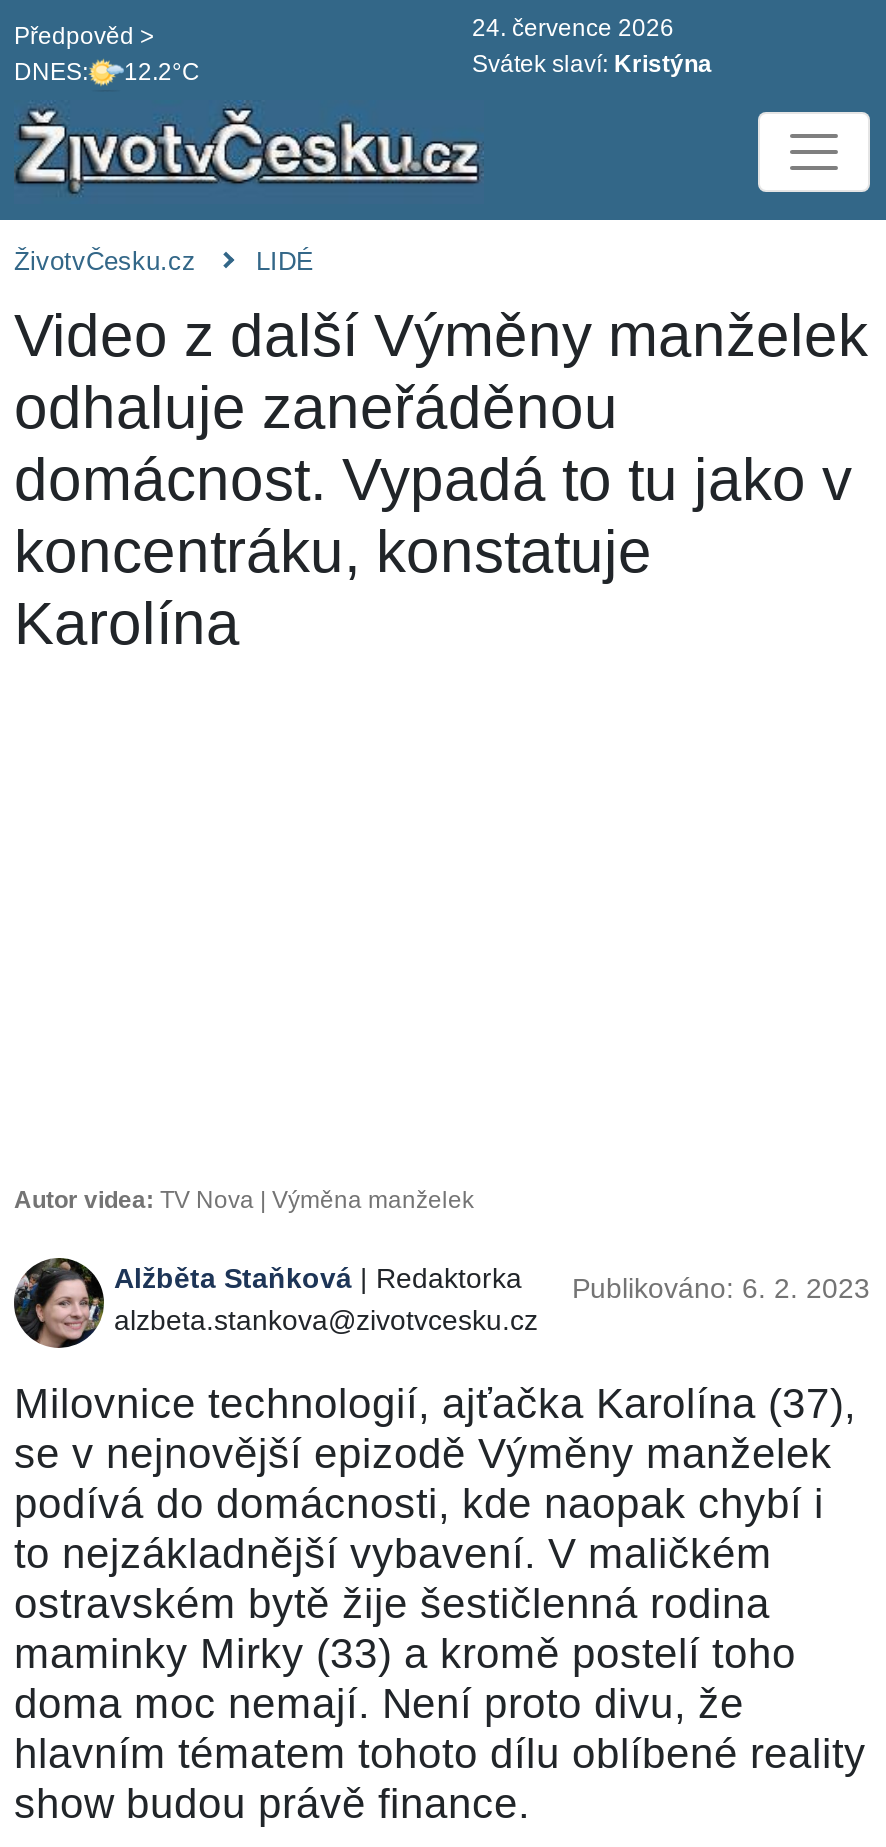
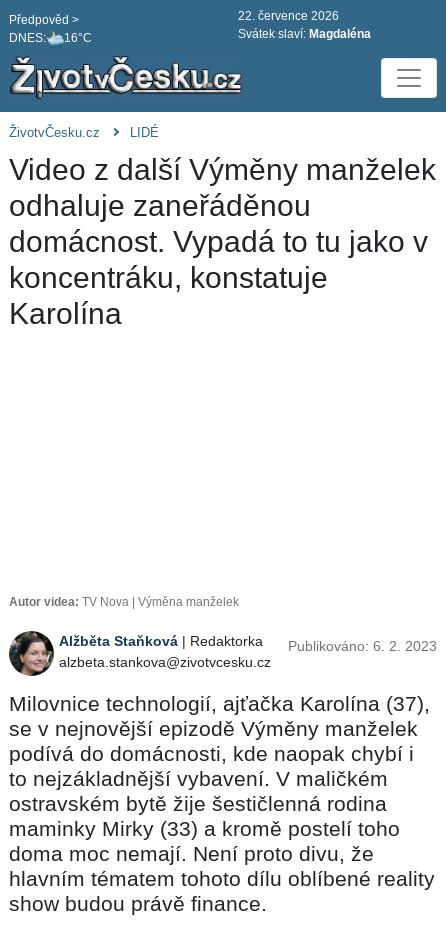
[472,14,674,42] 24. července 2026 -> [238,9,339,23] 22. července 2026
[14,59,200,87] DNES: 12.2°C -> [9,31,92,45] DNES: 16°C
[472,50,712,78] Svátek slaví: Kristýna -> [238,27,371,41] Svátek slaví: Magdaléna

